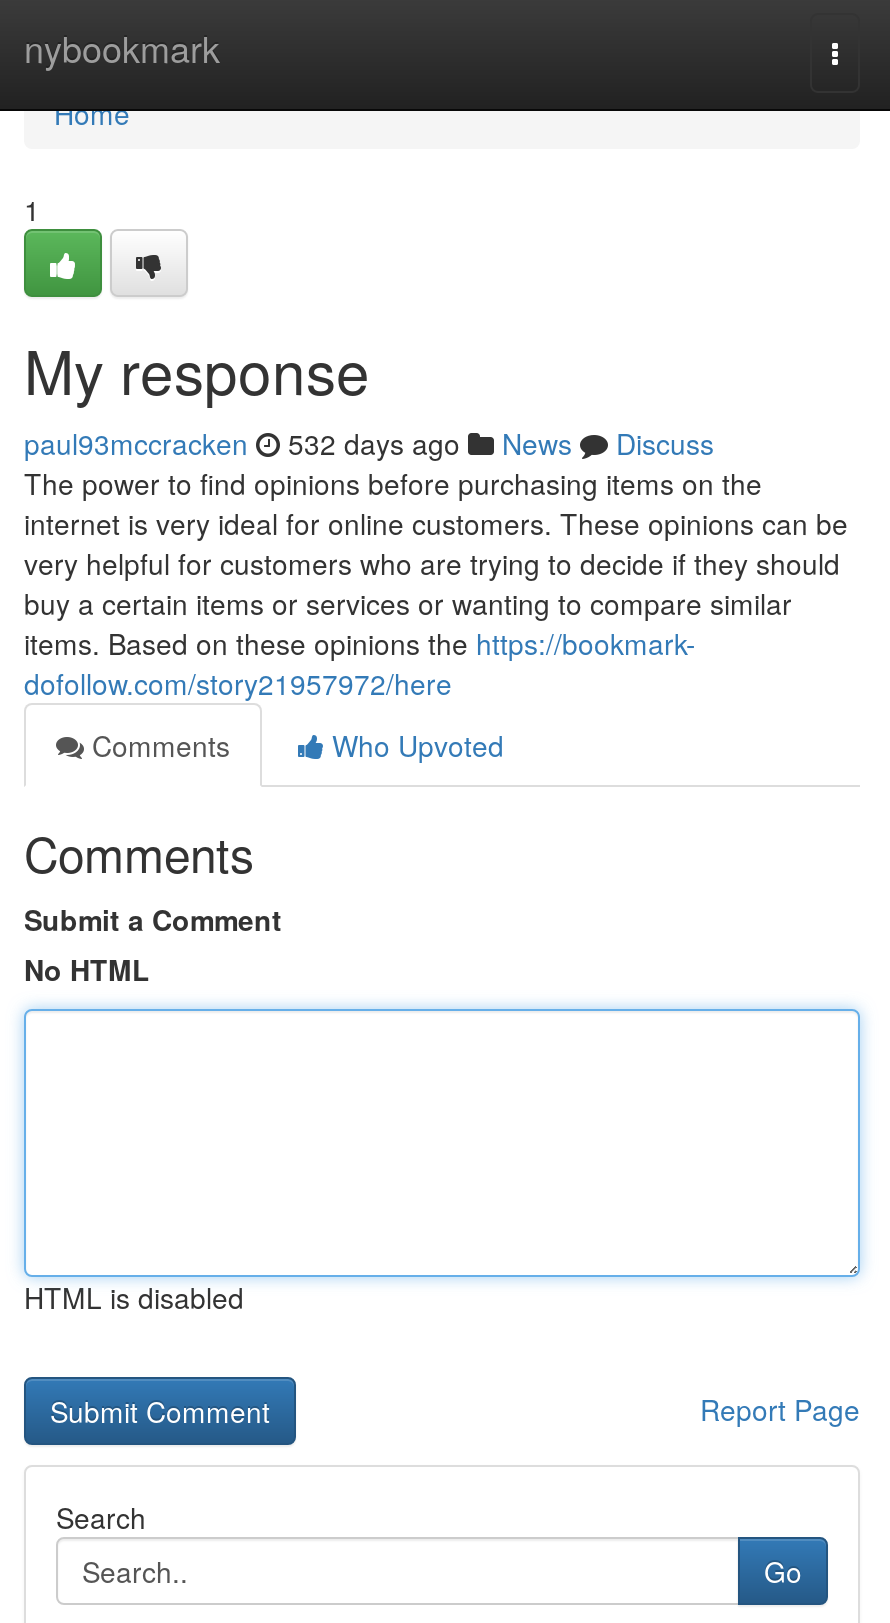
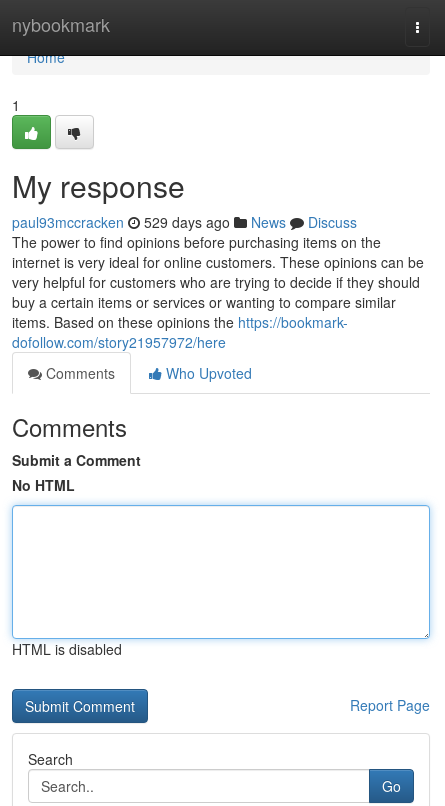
[24,423,714,463] paul93mccracken 532 days ago News Discuss -> [12,212,357,232] paul93mccracken 529 days ago News Discuss

